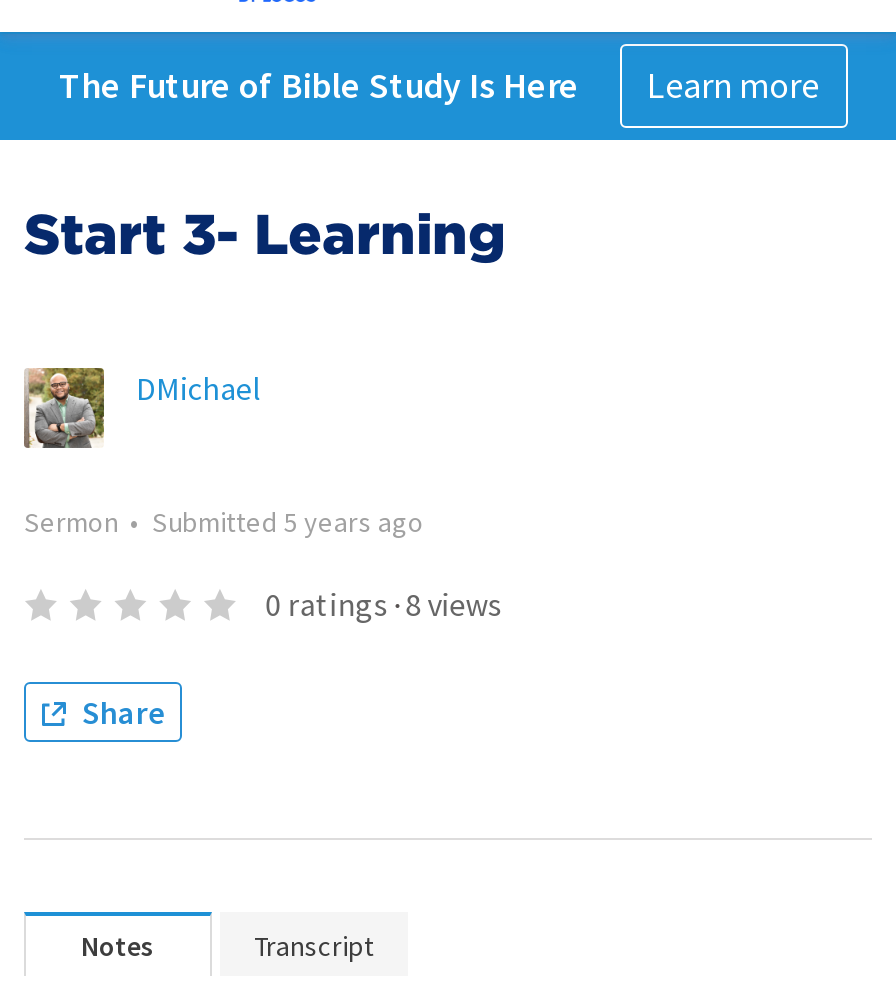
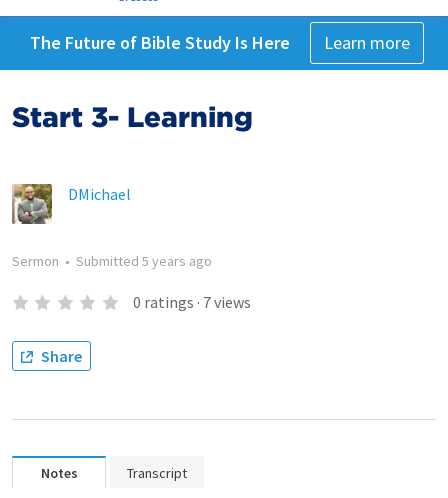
[265,584,501,624] 0 ratings · 8 views -> [133,292,251,312] 0 ratings · 7 views

